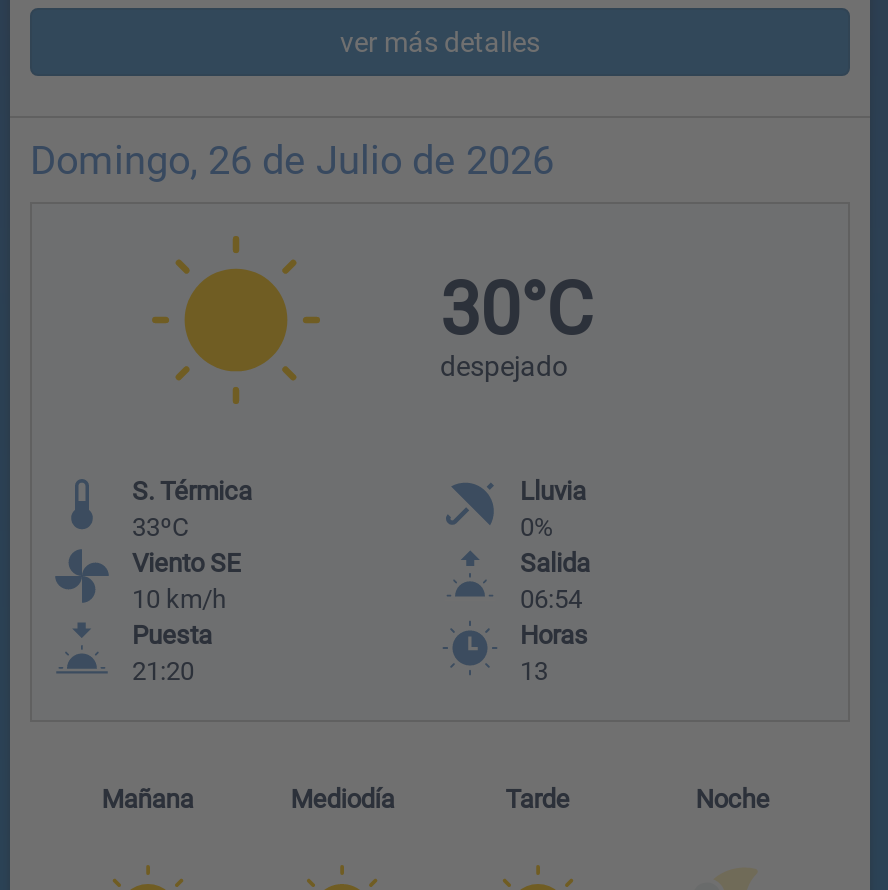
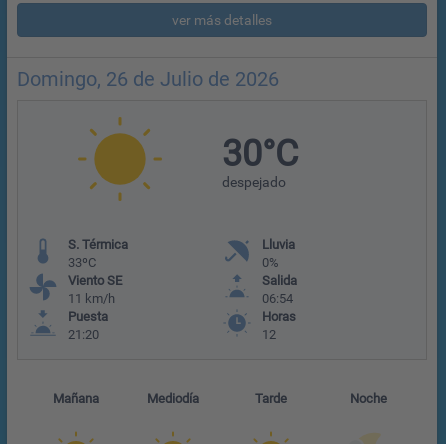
[132,584,226,614] 10 km/h -> [68,291,115,306] 11 km/h
[520,656,548,686] 13 -> [262,327,276,342] 12

